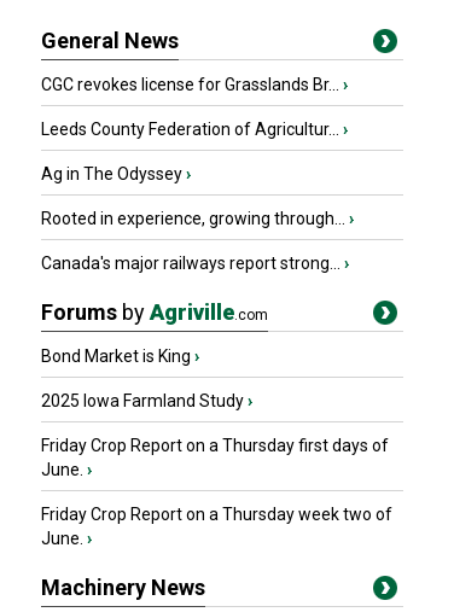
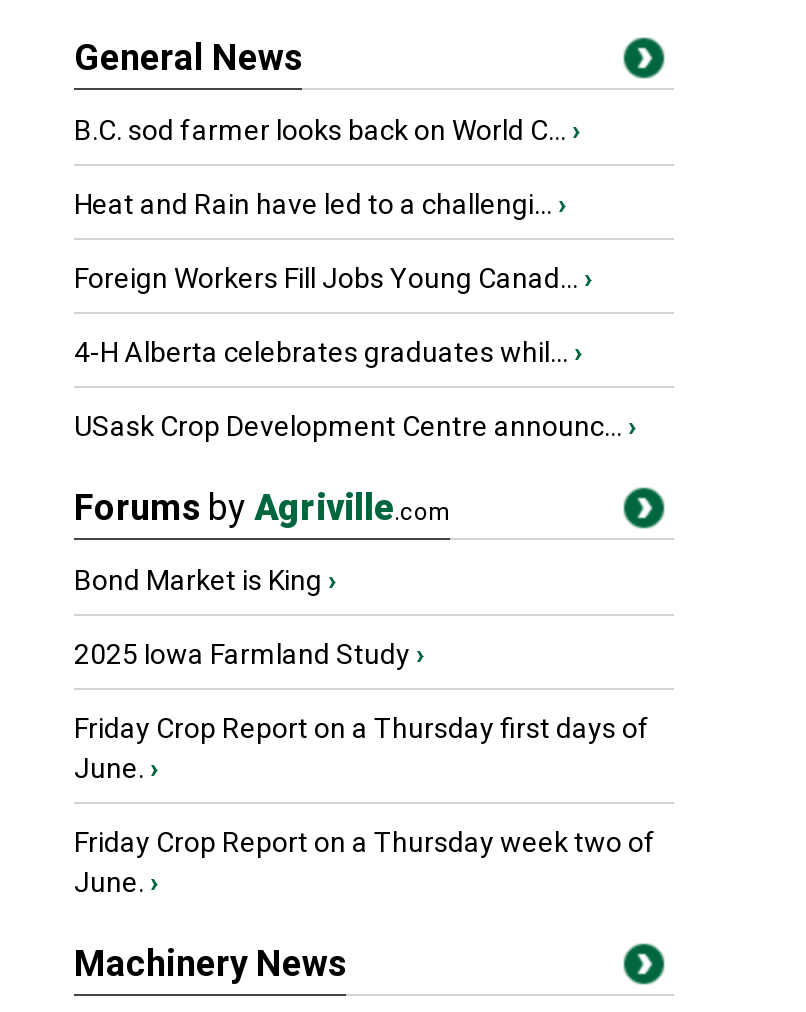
[41,75,348,94] CGC revokes license for Grasslands Br... › -> [74,114,580,146] B.C. sod farmer looks back on World C... ›
[41,120,348,139] Leeds County Federation of Agricultur... › -> [74,188,566,220] Heat and Rain have led to a challengi... ›
[41,164,191,183] Ag in The Odyssey › -> [74,262,592,294] Foreign Workers Fill Jobs Young Canad... ›
[41,209,354,228] Rooted in experience, growing through... › -> [74,336,582,368] 4-H Alberta celebrates graduates whil... ›
[41,253,349,273] Canada's major railways report strong... › -> [74,410,636,442] USask Crop Development Centre announc... ›

